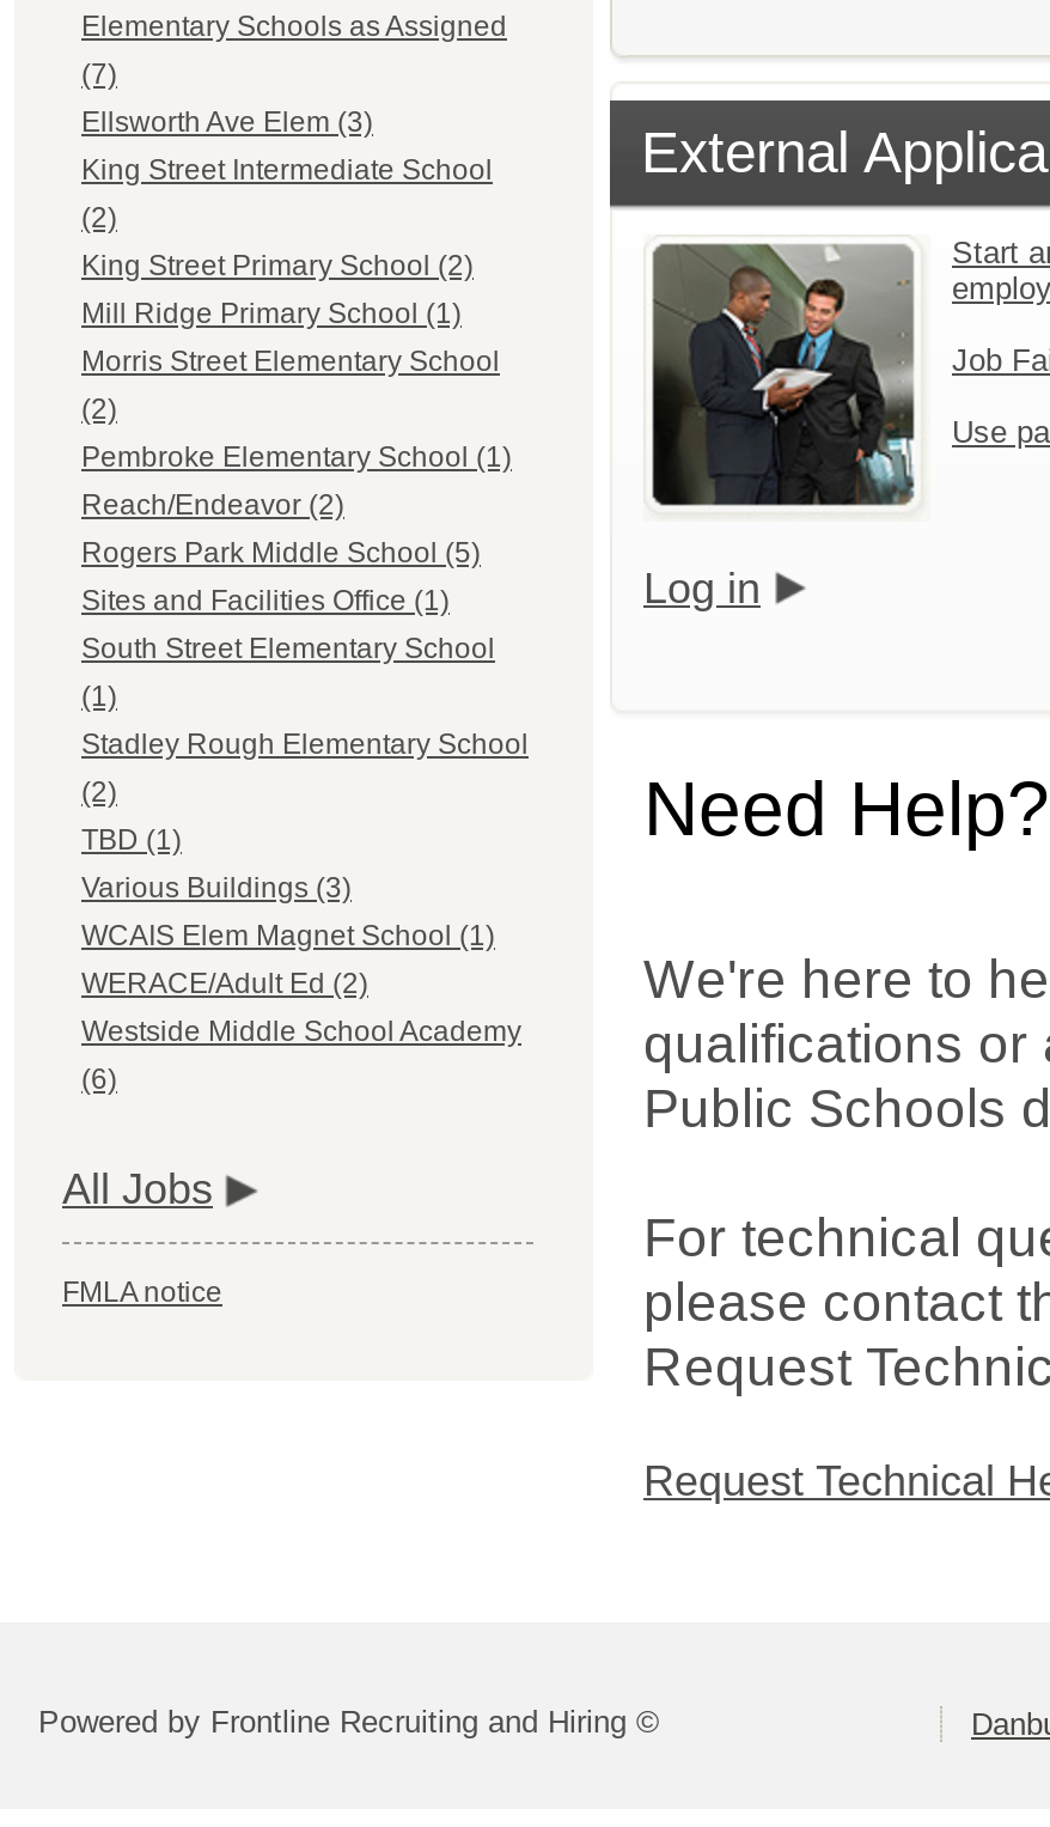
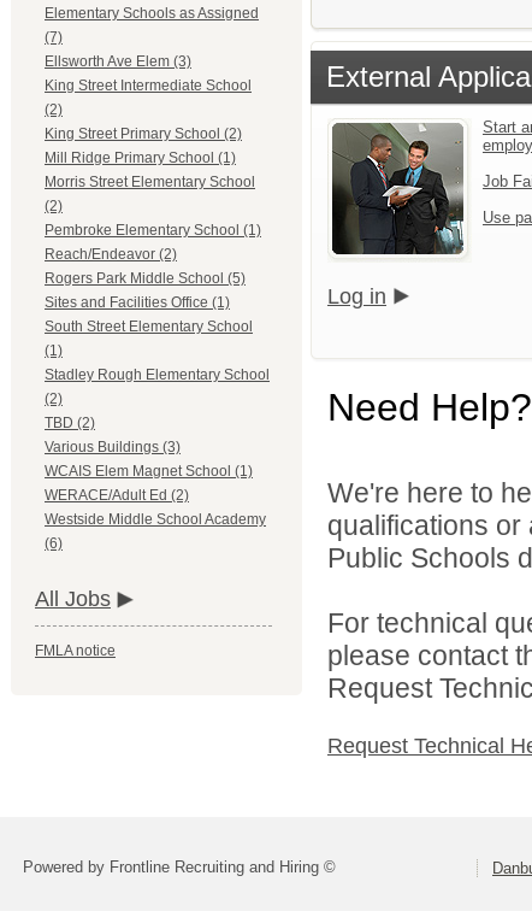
[81,824,182,857] TBD (1) -> [45,415,95,432] TBD (2)

